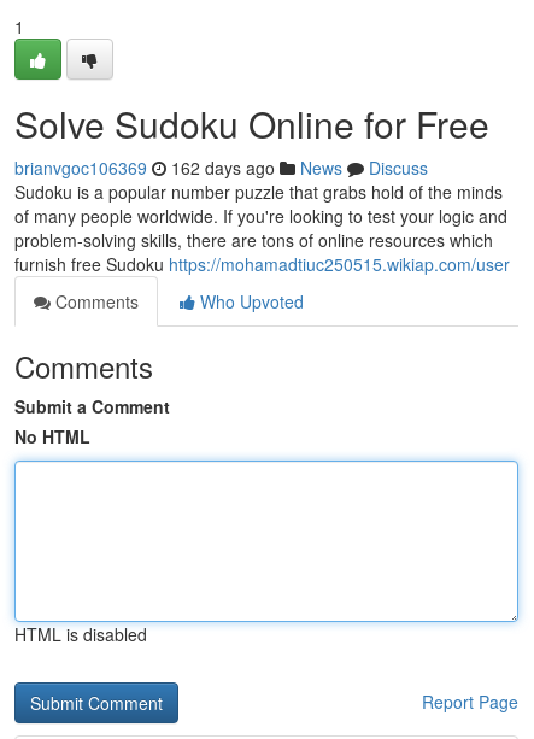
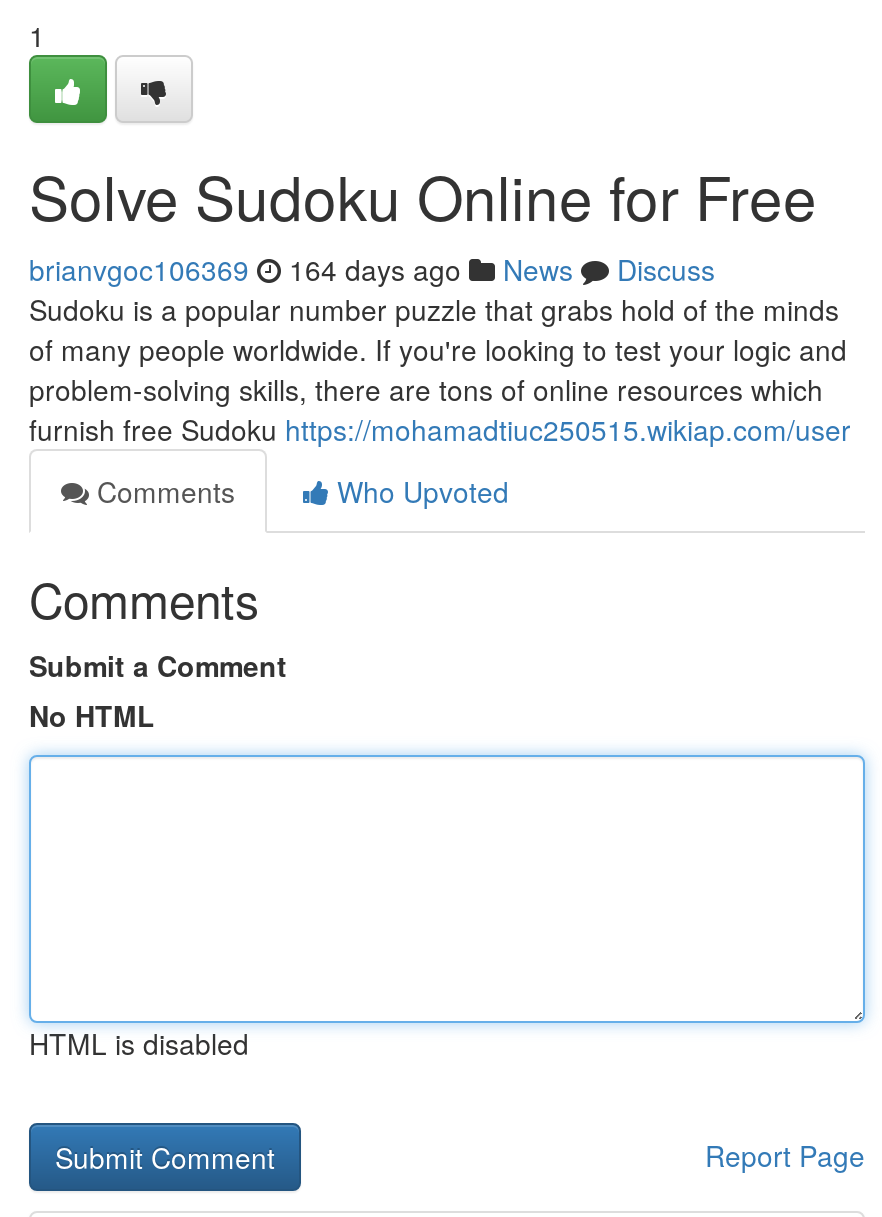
[14,156,428,180] brianvgoc106369 162 days ago News Discuss -> [29,249,715,289] brianvgoc106369 164 days ago News Discuss

